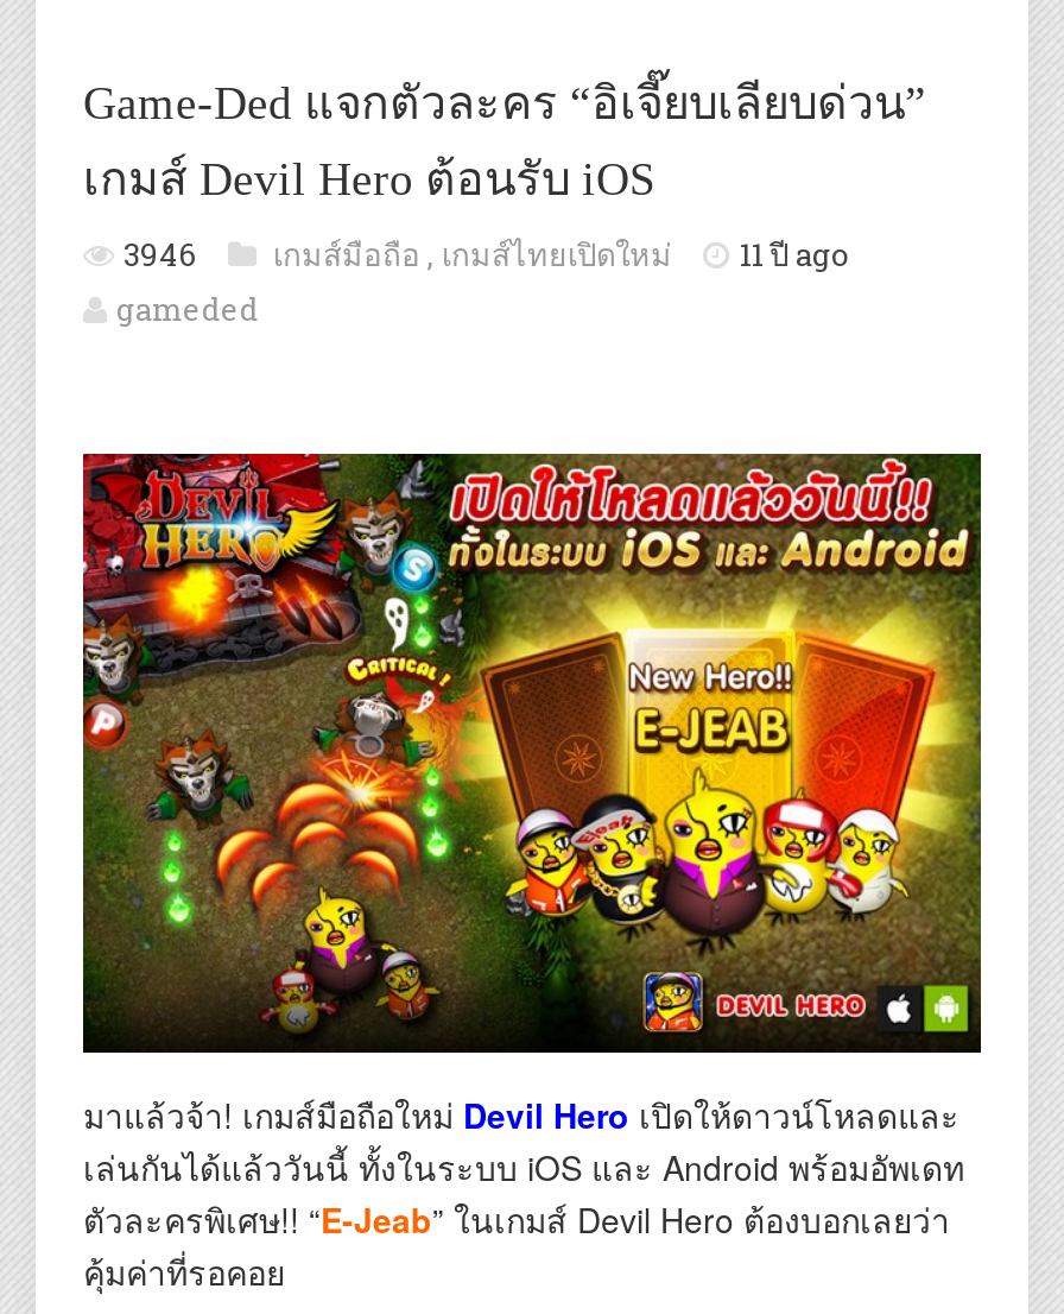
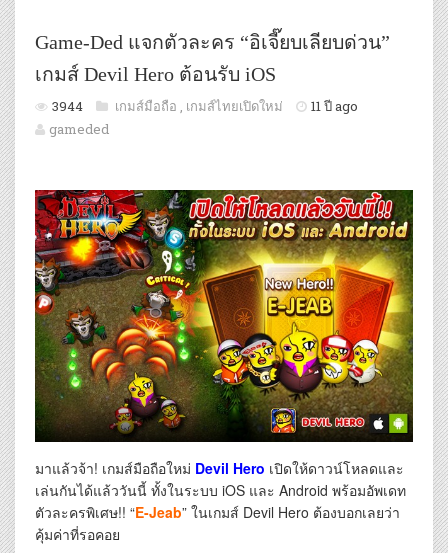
[123,231,197,274] 3946 -> [52,97,83,115] 3944

